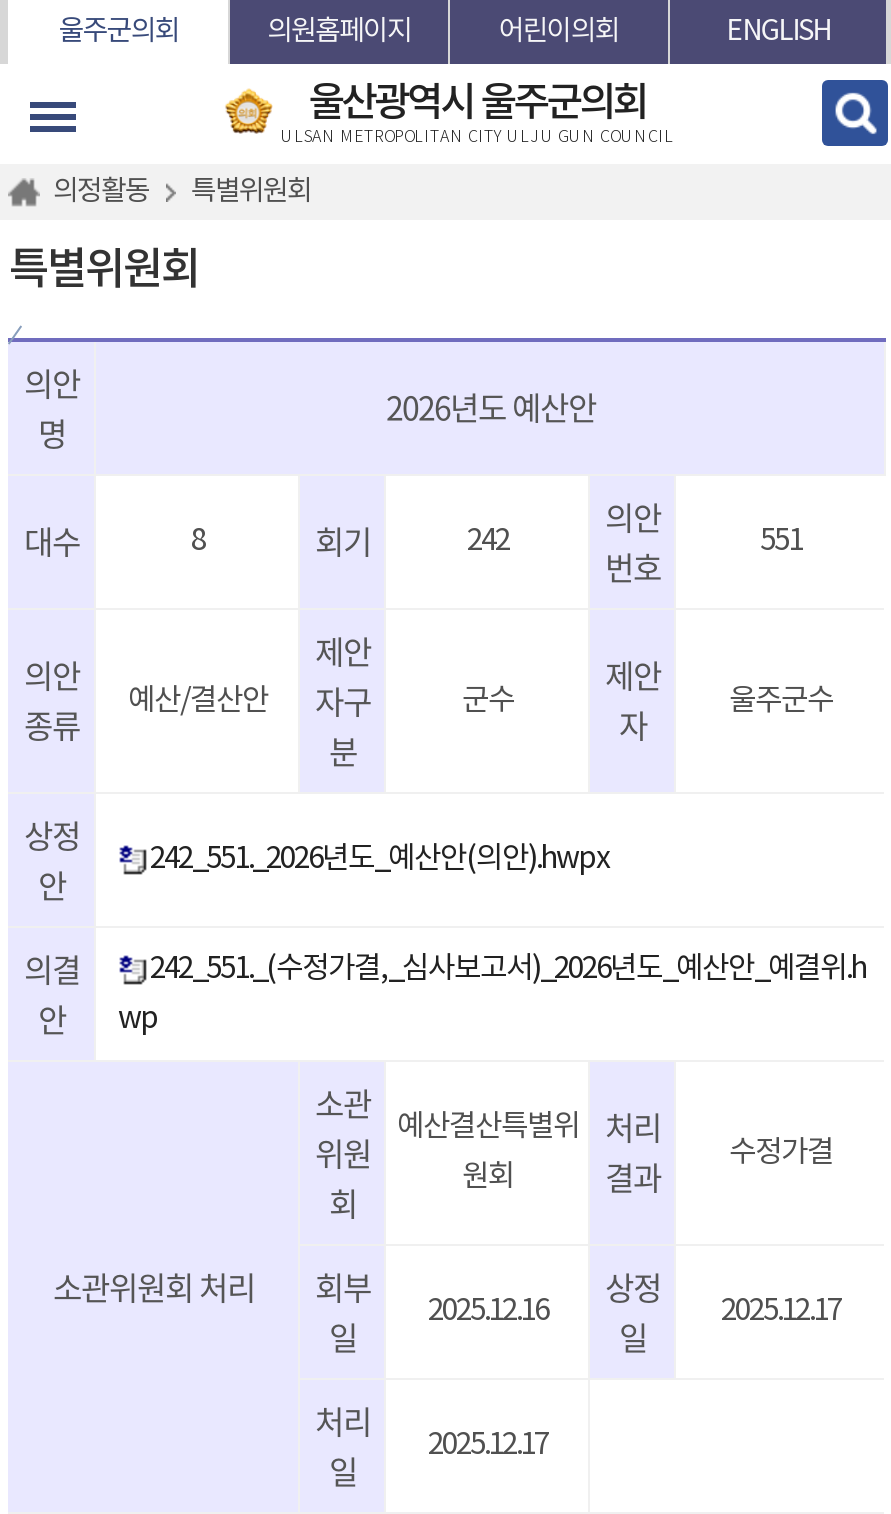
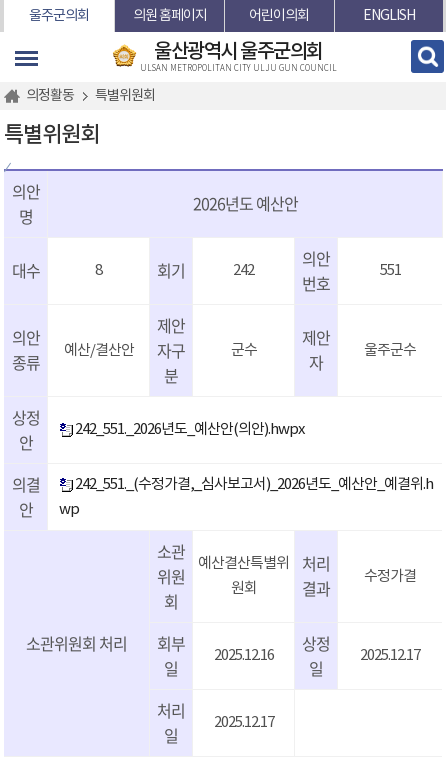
[267,16,411,48] 의원홈페이지 -> [133,8,207,24] 의원 홈페이지

